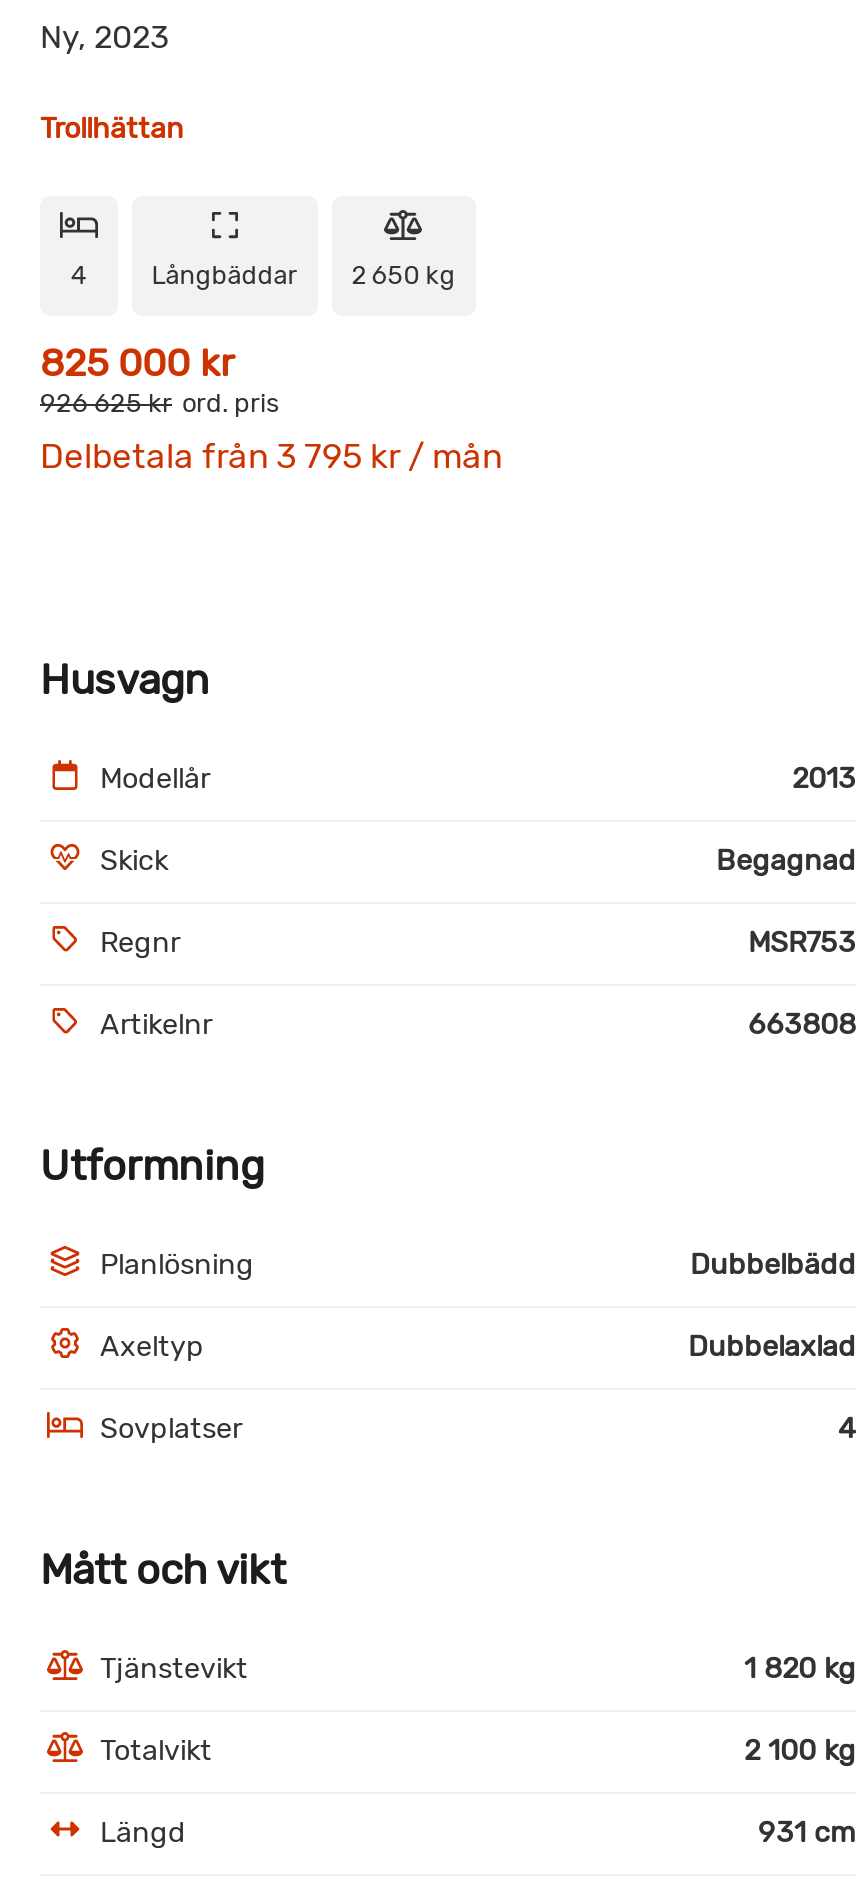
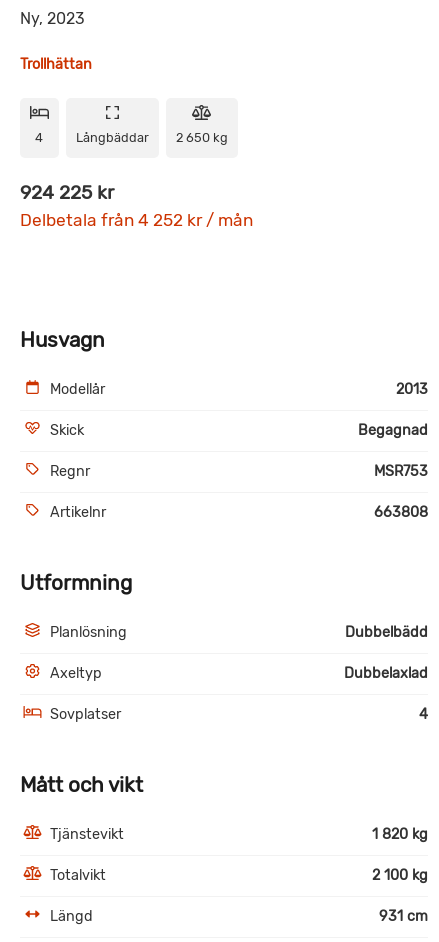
[40,340,502,476] 825 000 kr | 926 625 kr ord. pris | Delbetala från 3 795 kr / mån -> [20,180,253,229] 924 225 kr | Delbetala från 4 252 kr / mån

